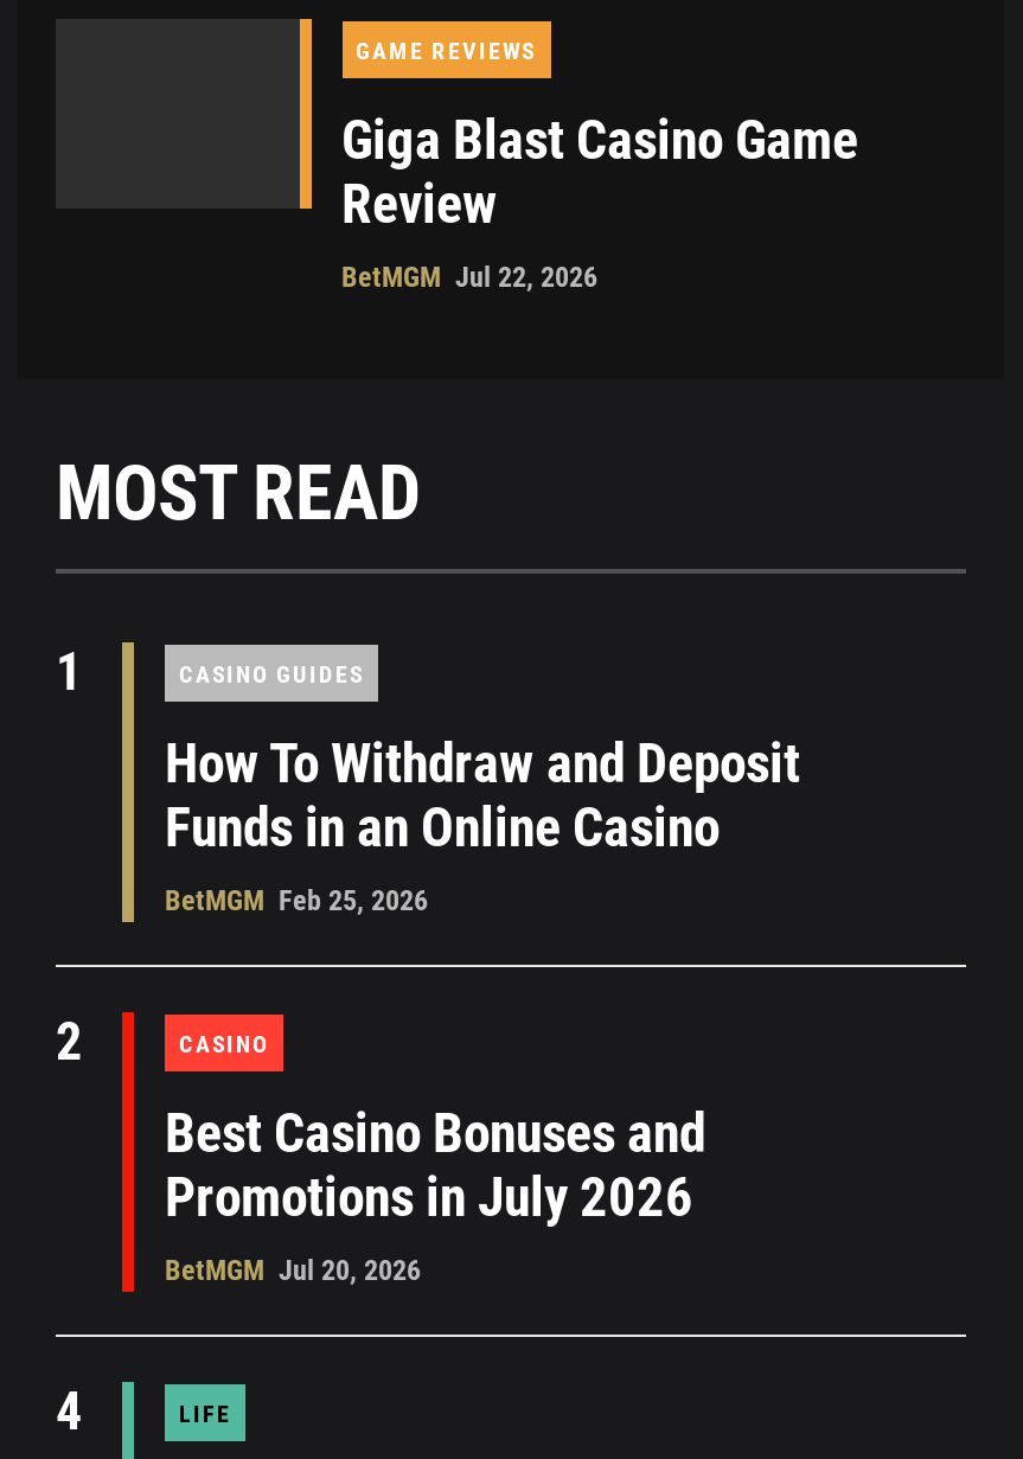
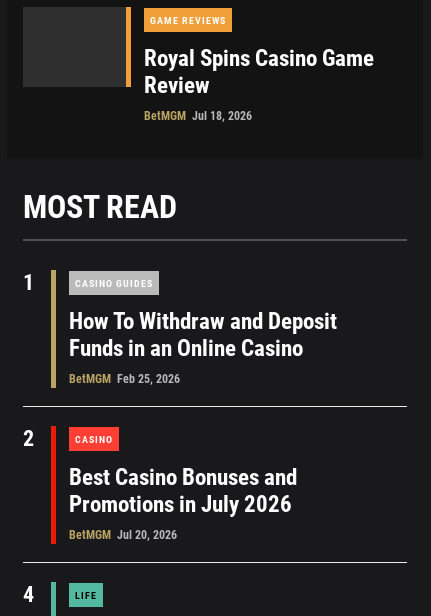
[341,111,858,175] Giga Blast Casino Game -> [143,45,373,72] Royal Spins Casino Game
[341,262,597,296] BetMGM Jul 22, 2026 -> [143,109,251,123] BetMGM Jul 18, 2026

